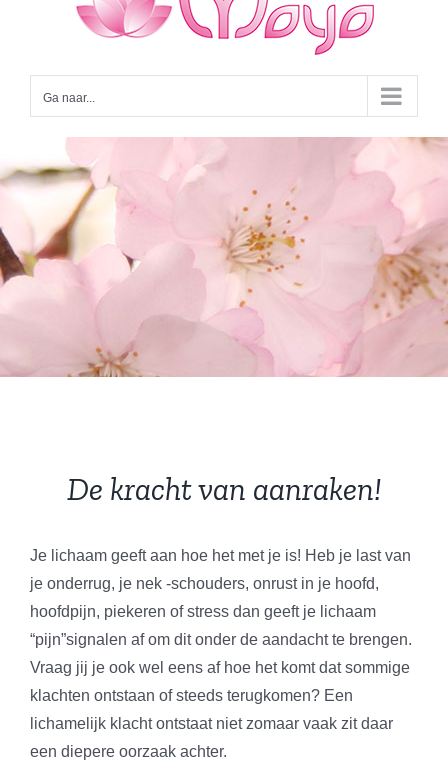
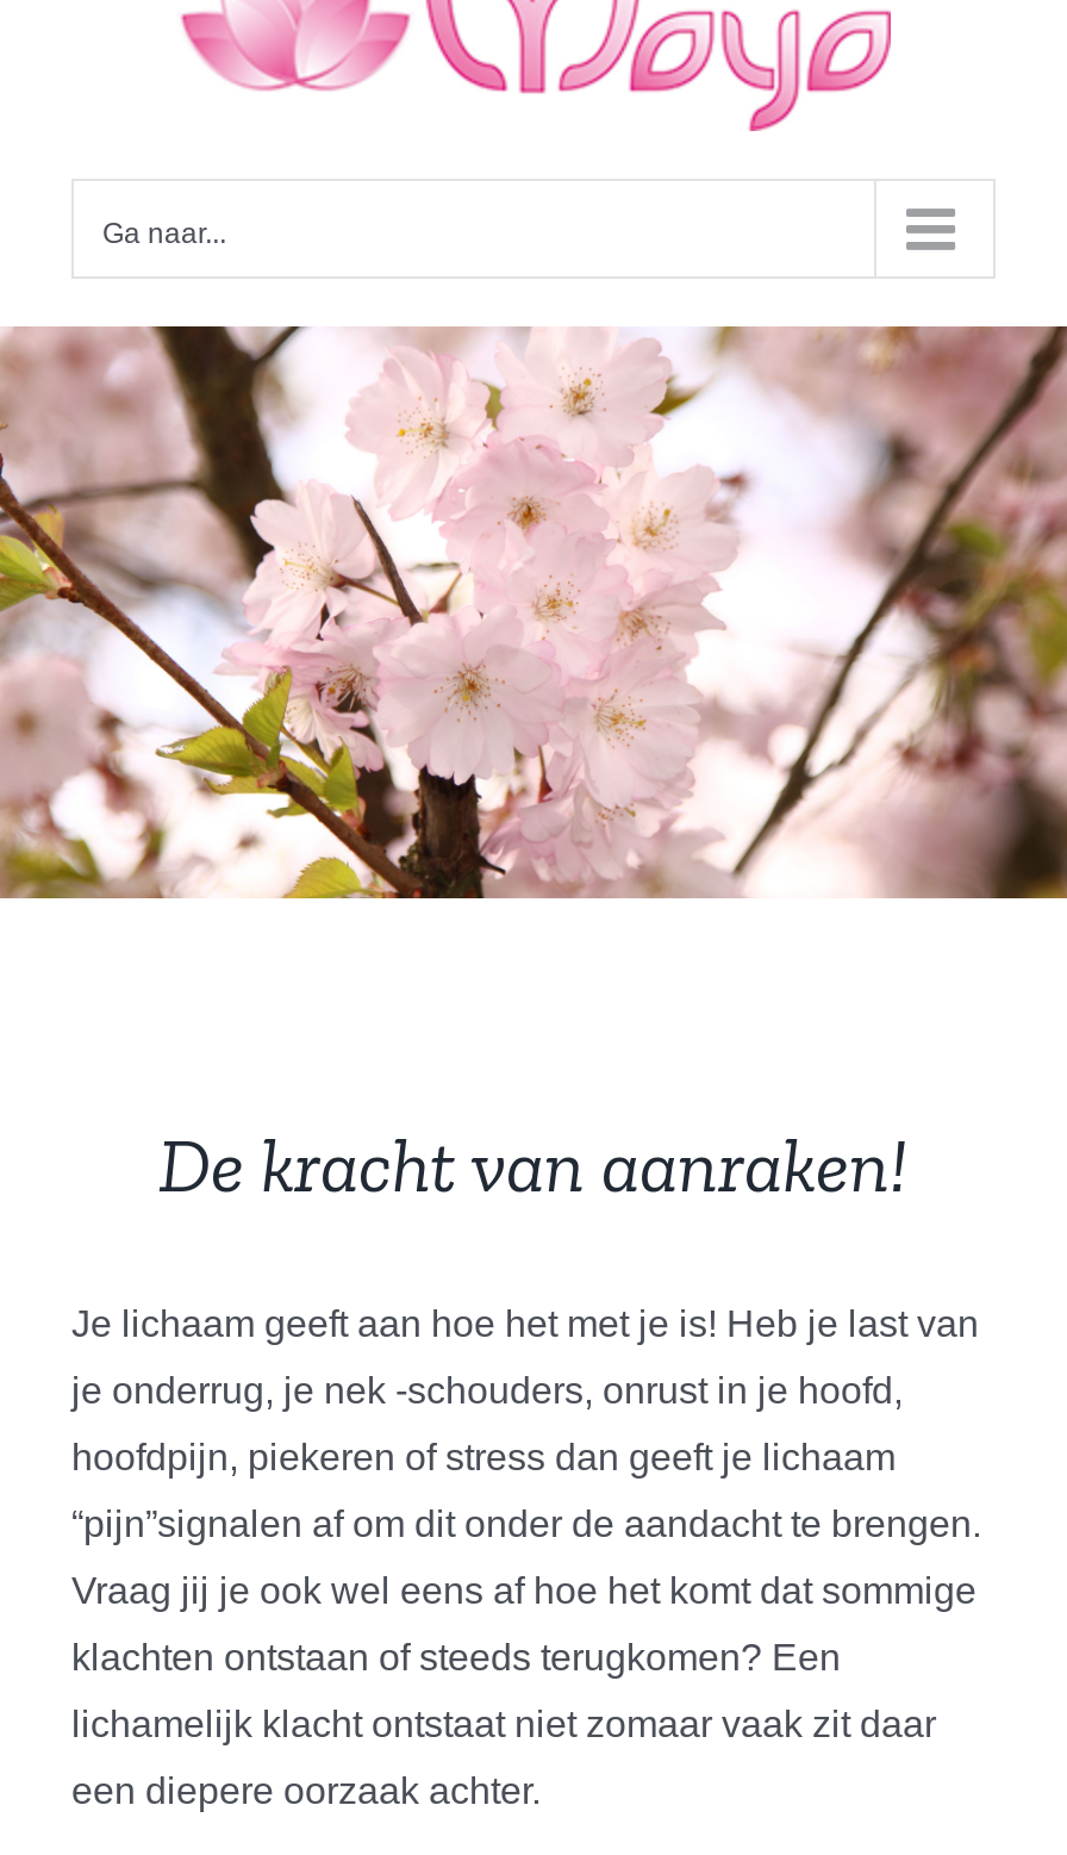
[3,136,445,378] [image] -> [7,324,1060,901] [image]

